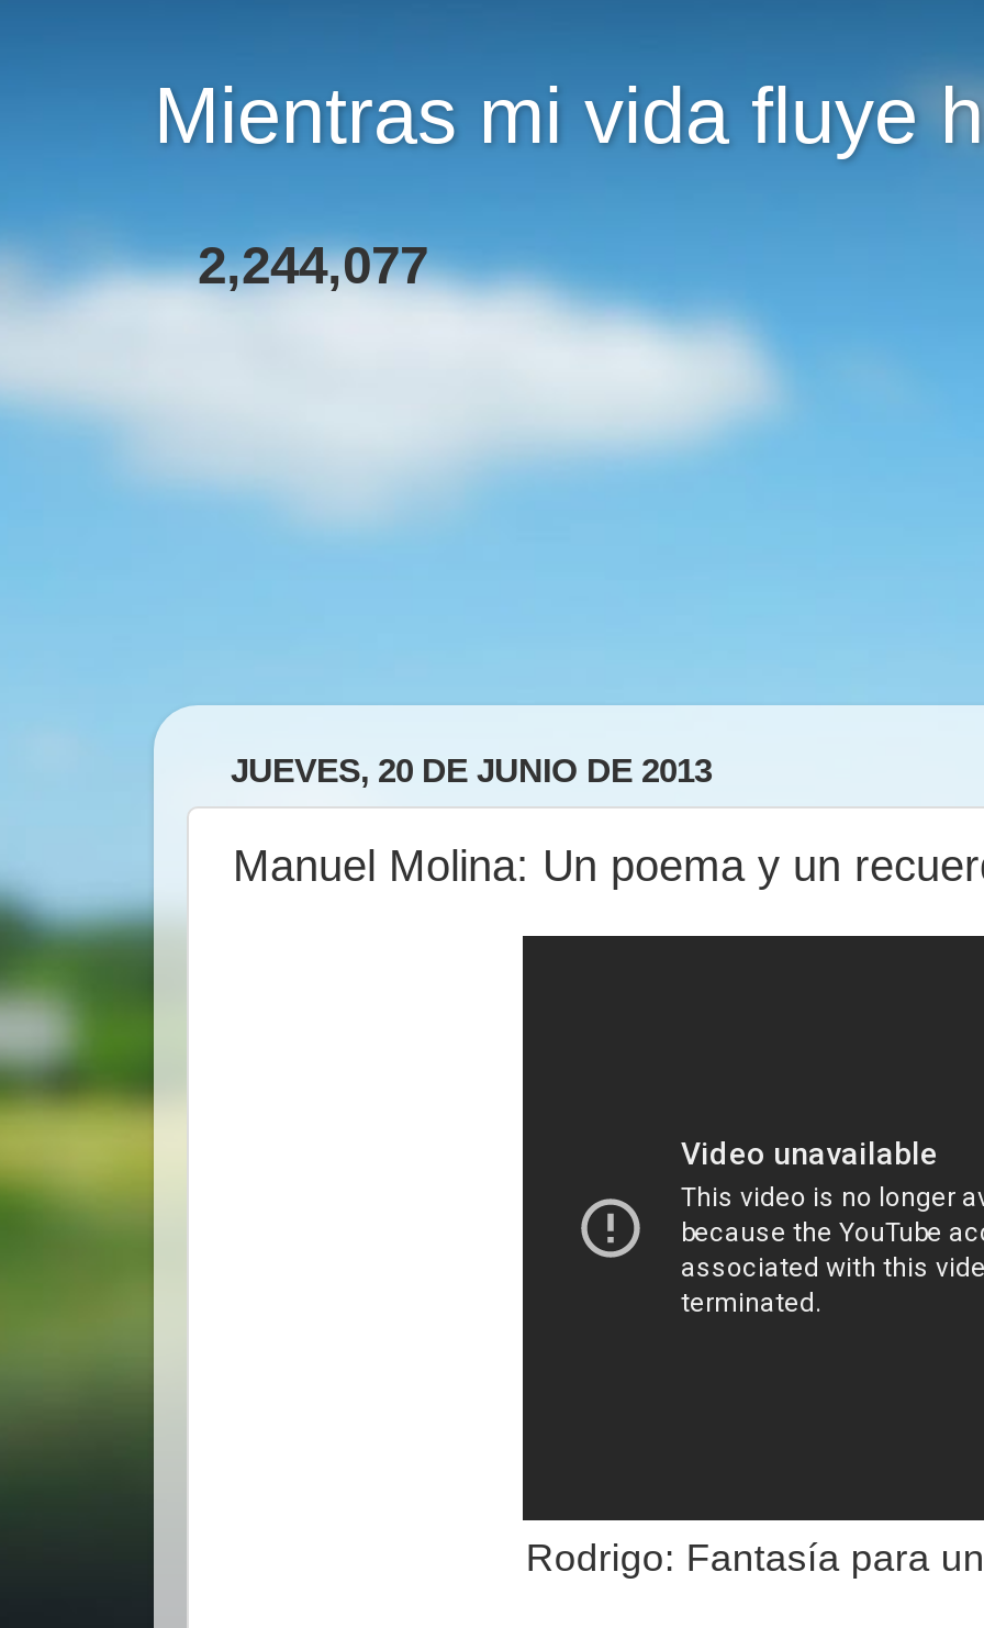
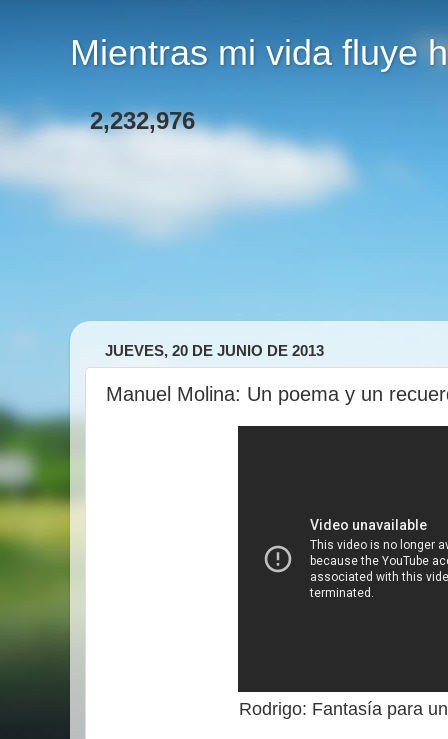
[198,235,428,294] 2,244,077 -> [90,107,195,134] 2,232,976

